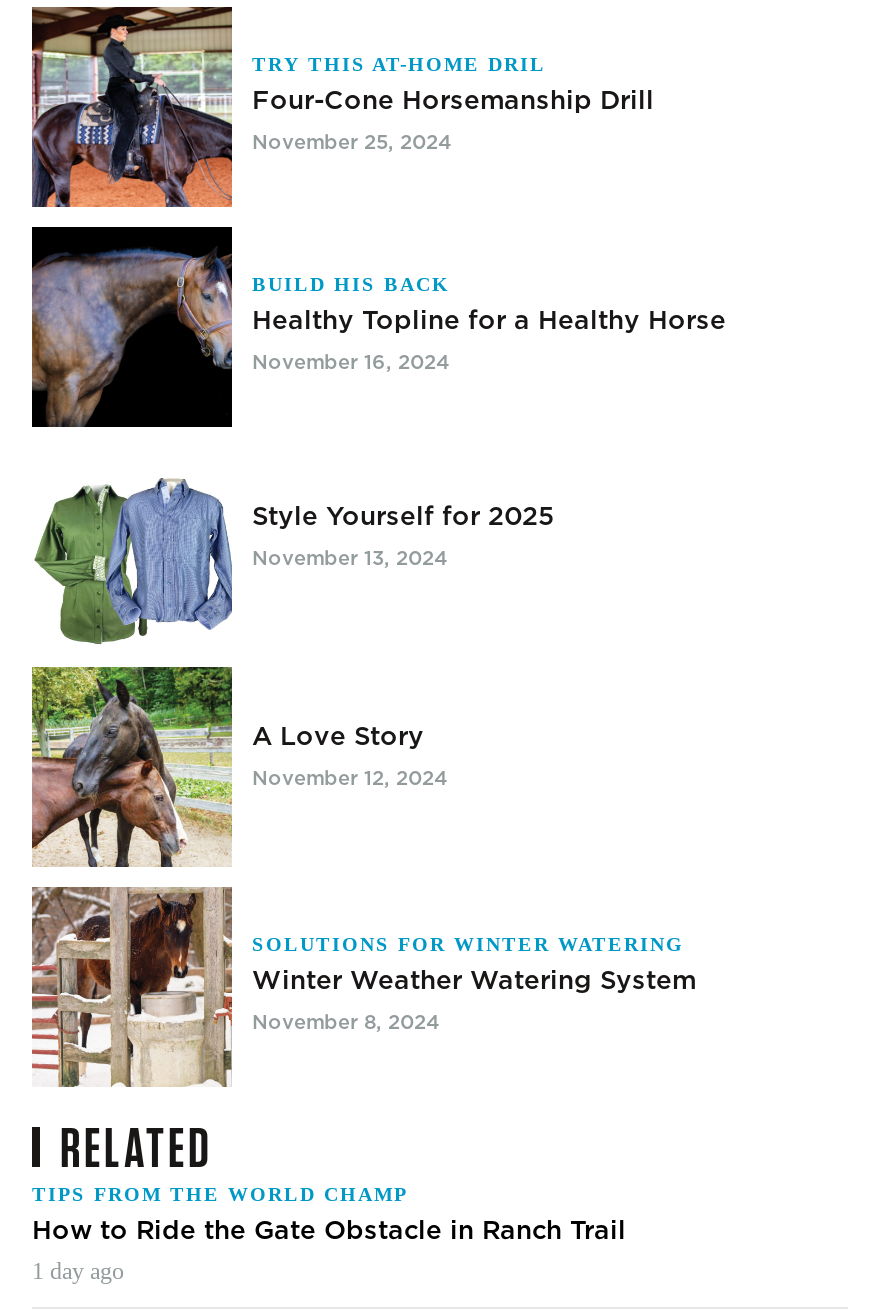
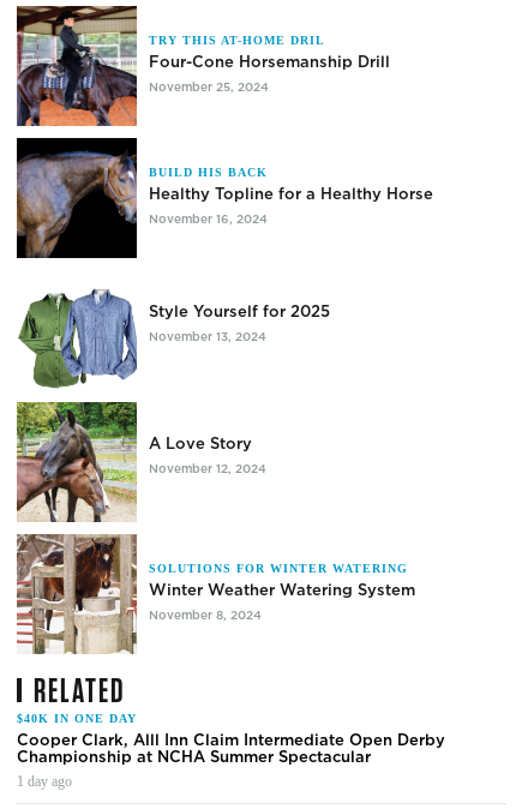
[32,1183,626,1245] TIPS FROM THE WORLD CHAMP | How to Ride the Gate Obstacle in Ranch Trail -> [17,712,445,766] $40K IN ONE DAY | Cooper Clark, Alll Inn Claim Intermediate Open Derby | Championship at NCHA Summer Spectacular

